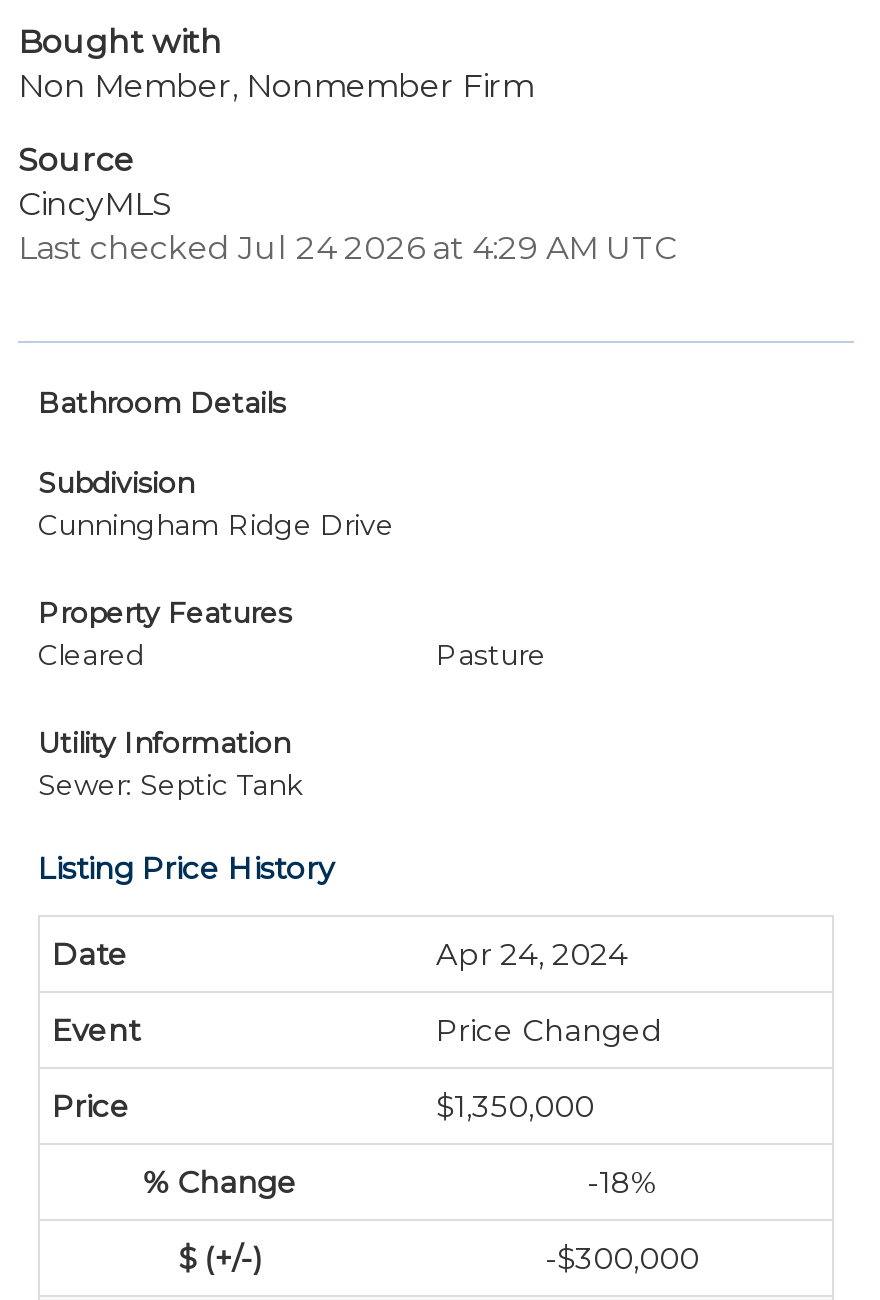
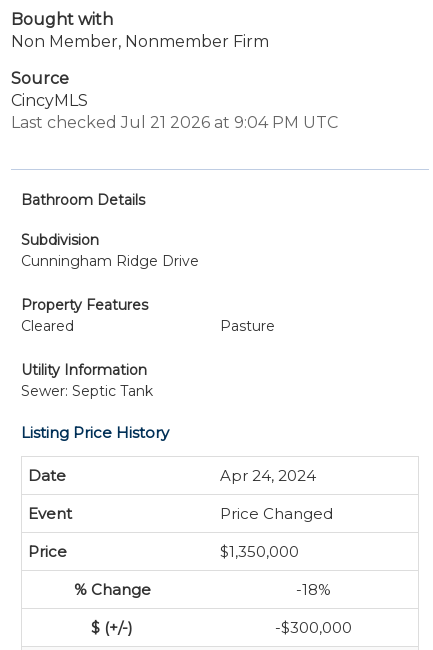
[18,229,676,267] Last checked Jul 24 2026 at 4:29 AM UTC -> [11,113,338,132] Last checked Jul 21 2026 at 9:04 PM UTC

